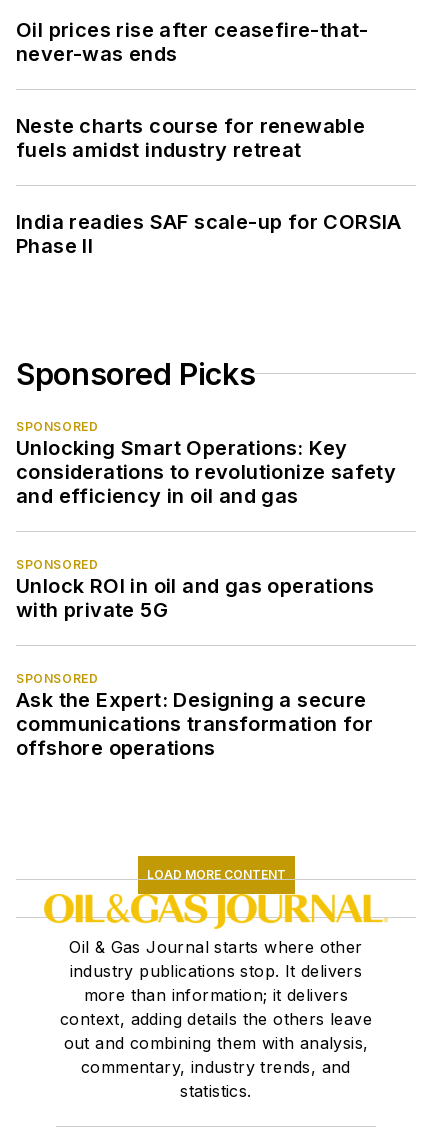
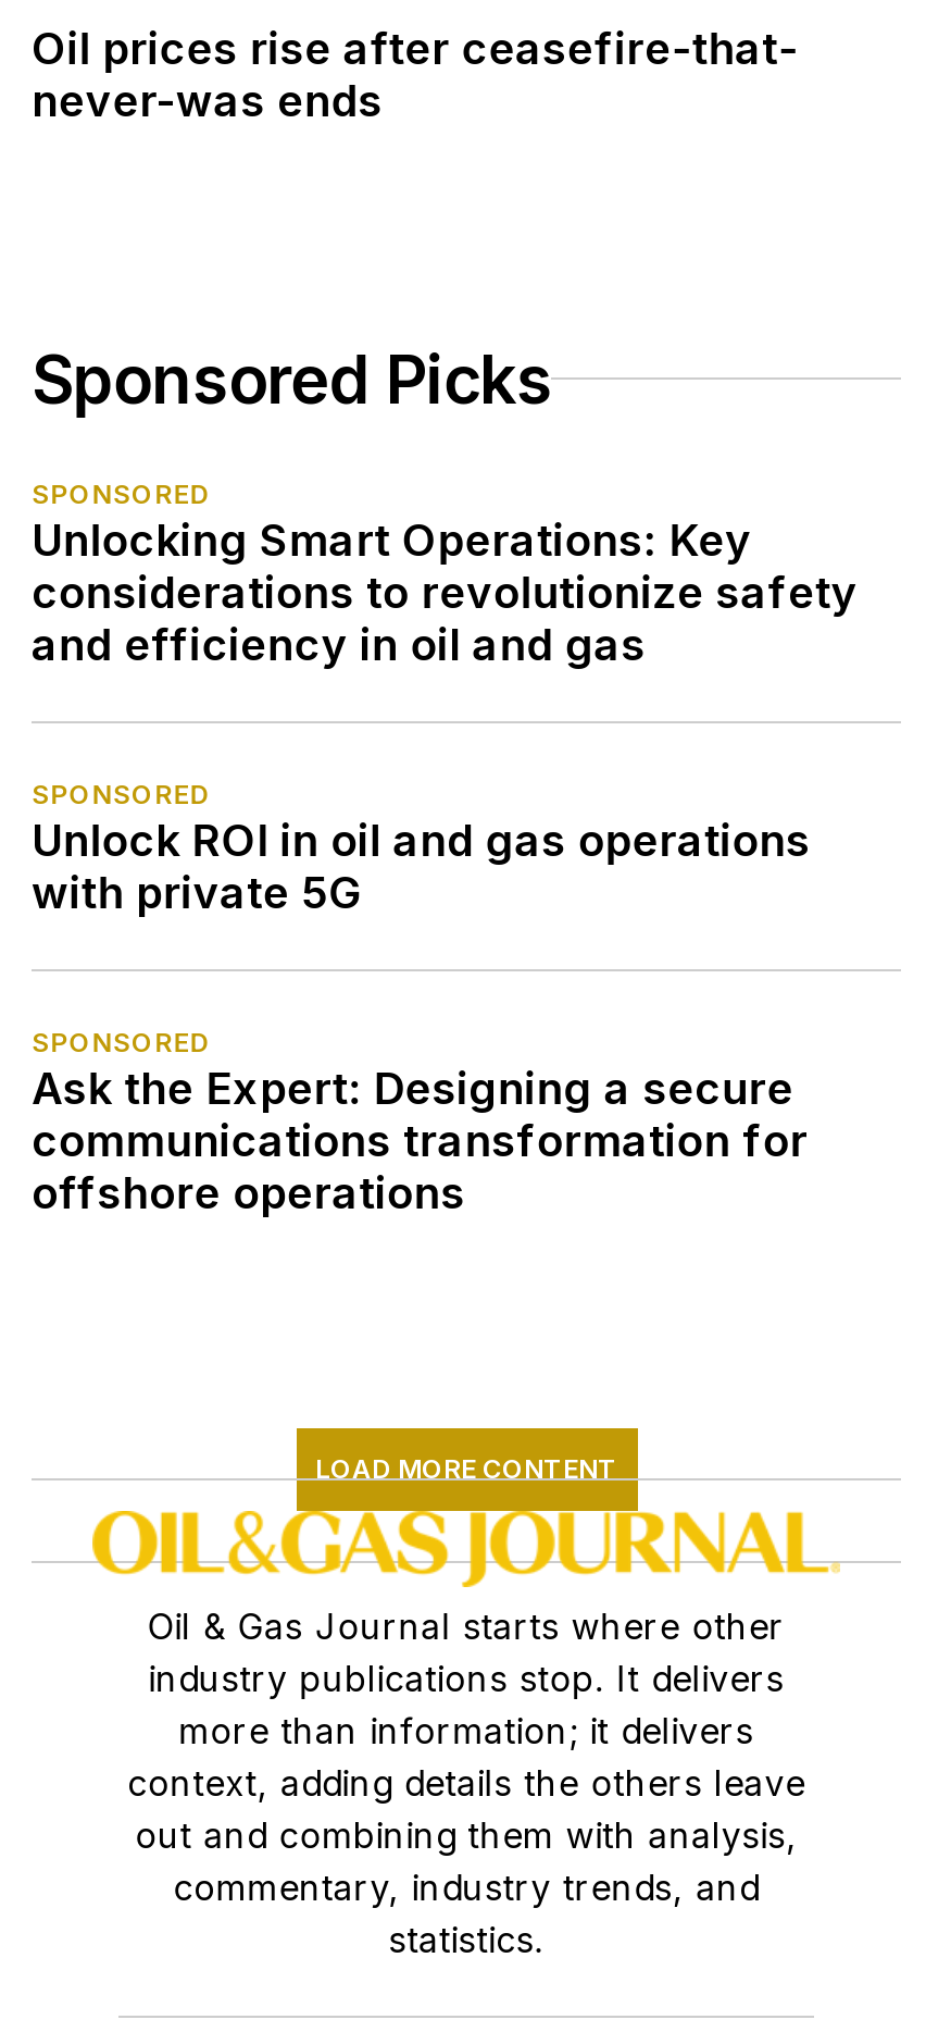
[16,114,402,258] Neste charts course for renewable | fuels amidst industry retreat | India readies SAF scale-up for CORSIA | Phase II -> none

